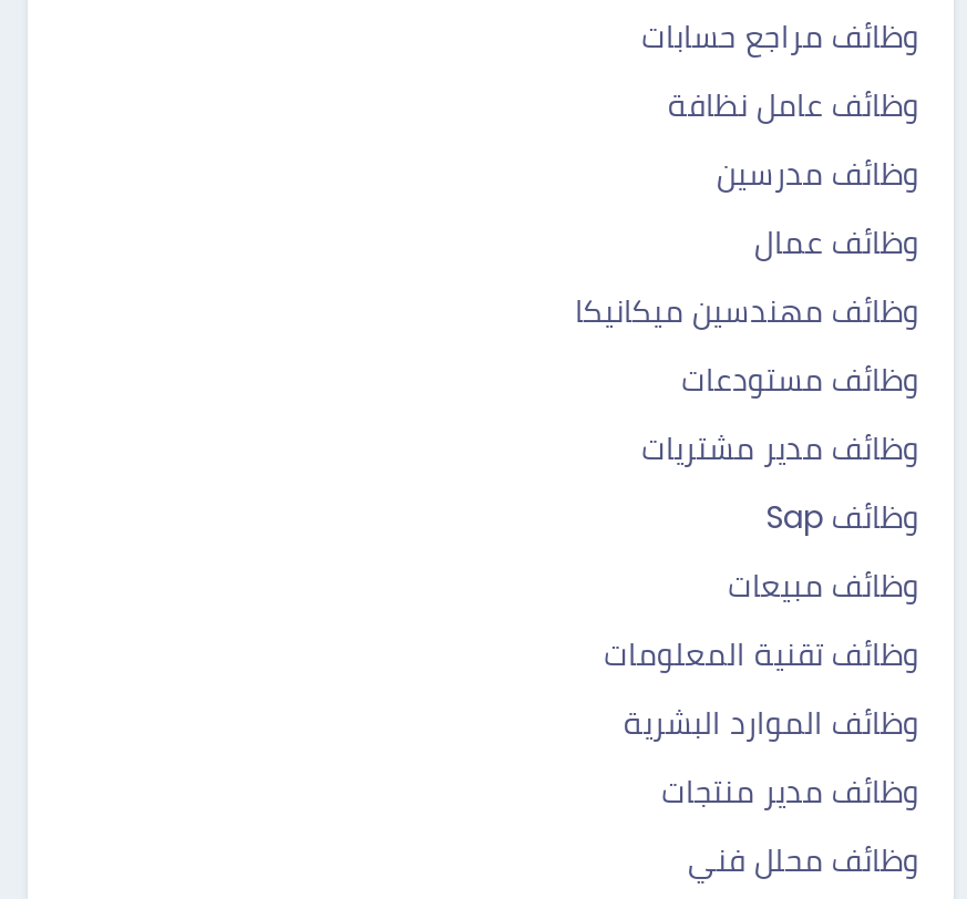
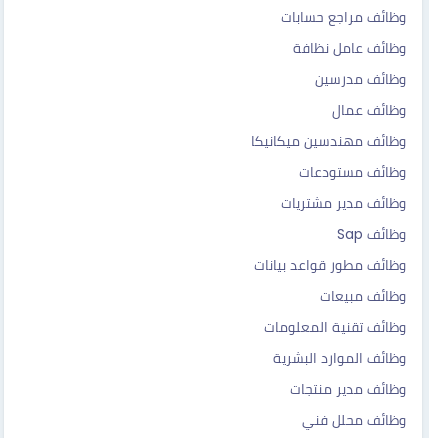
none -> [254,255,406,275] وظائف مطور قواعد بيانات

